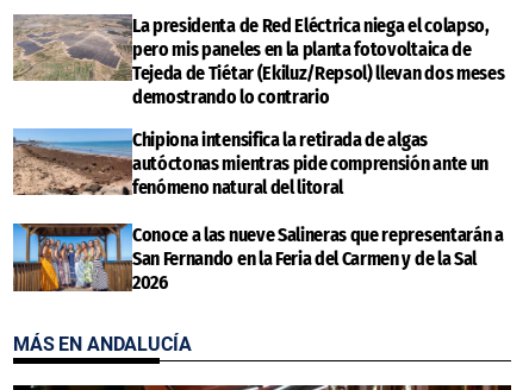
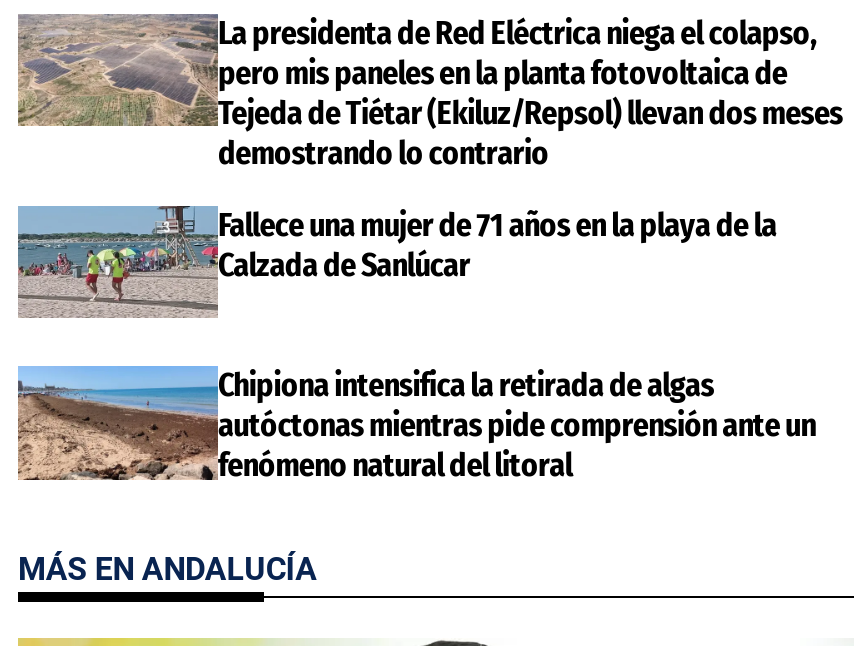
none -> [218,206,777,284] Fallece una mujer de 71 años en la playa de la | Calzada de Sanlúcar
moved [11,128,488,199] -> [14,367,816,485]: [image] | Chipiona intensifica la retirada de algas | autóctonas mientras pide comprensión ante un | fenómeno natural del litoral
[13,222,504,294] [image] | Conoce a las nueve Salineras que representarán a | San Fernando en la Feria del Carmen y de la Sal | 2026 -> none

